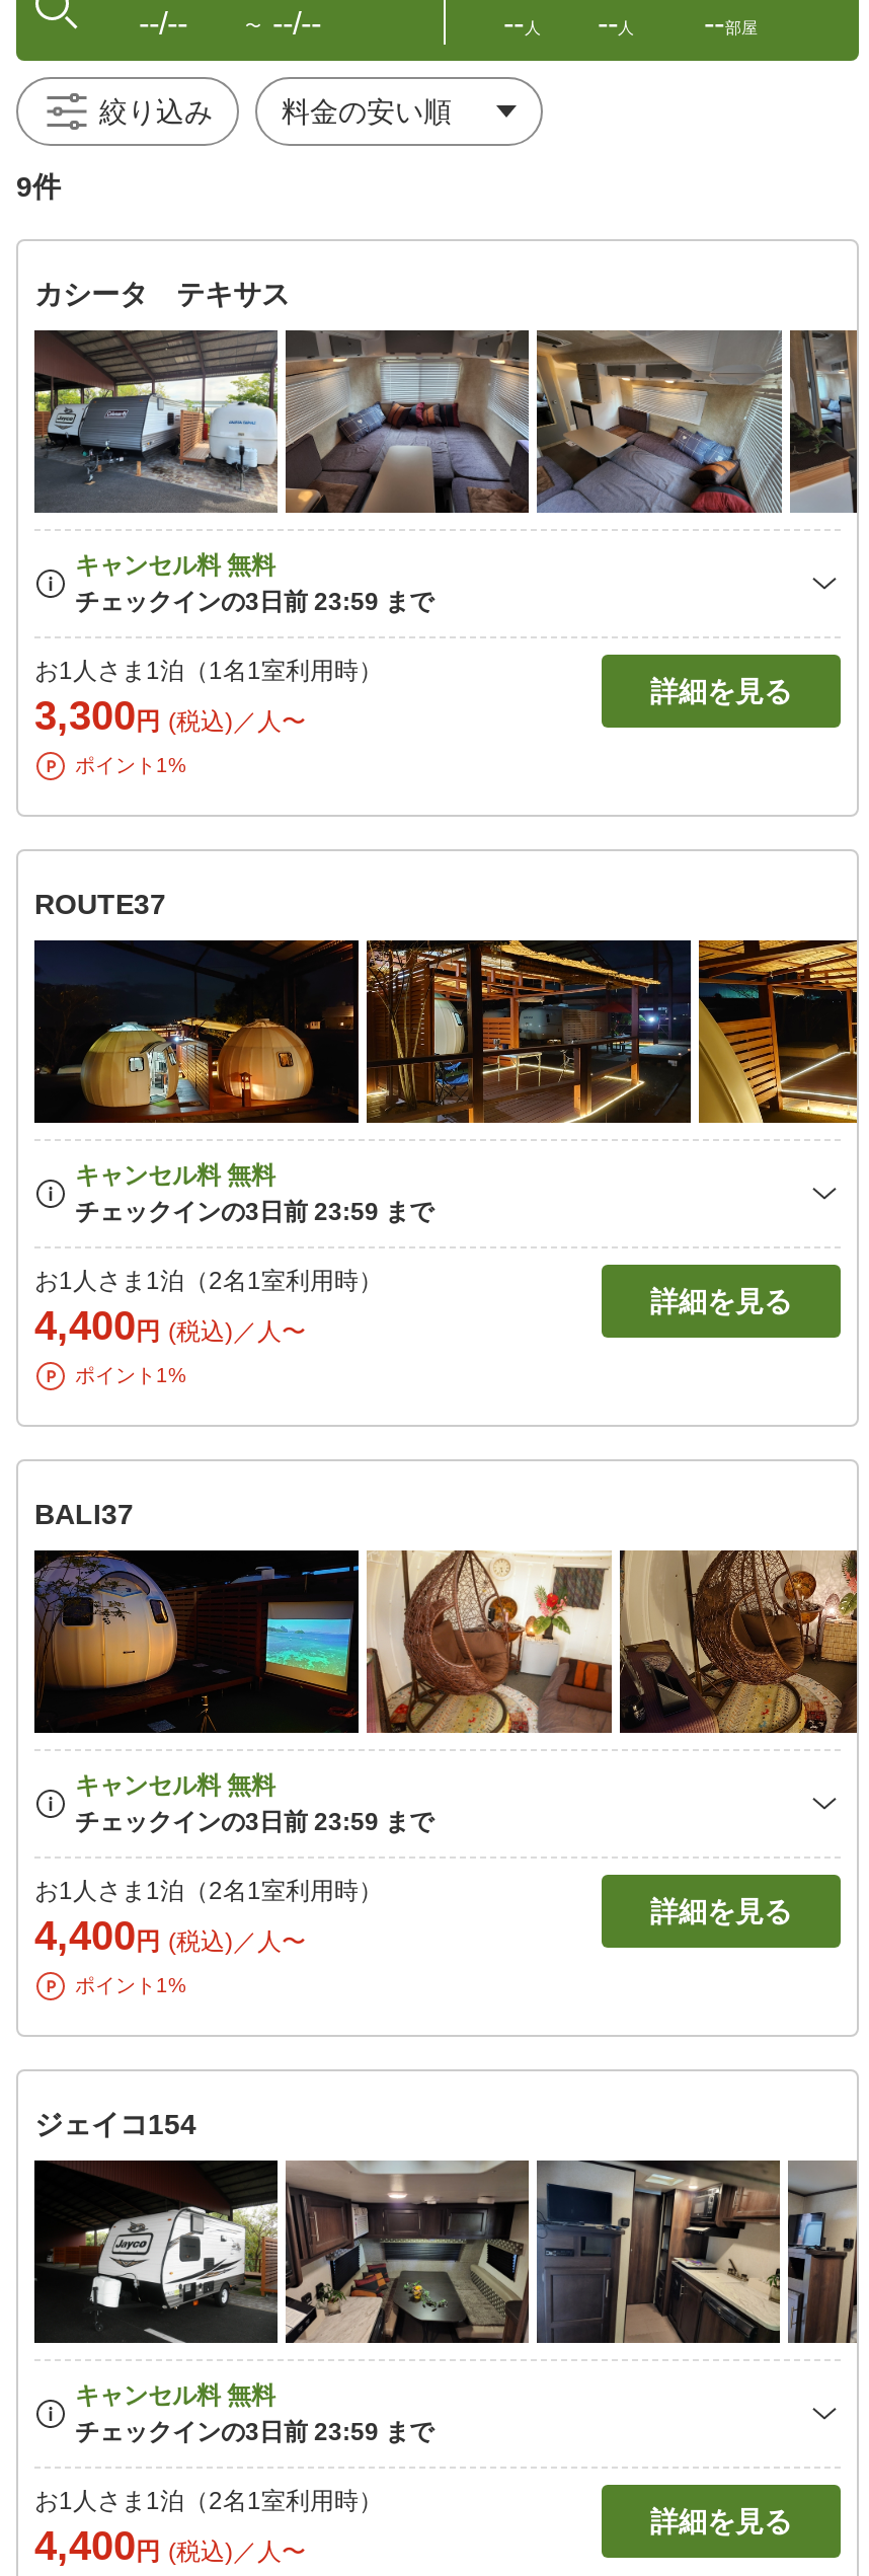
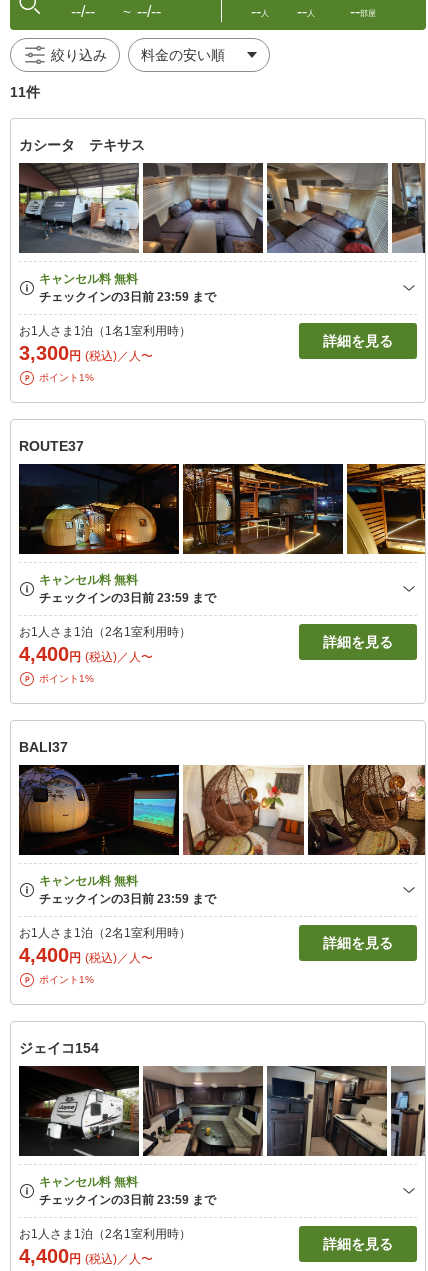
[16,170,61,203] 9件 -> [10,84,40,100] 11件

